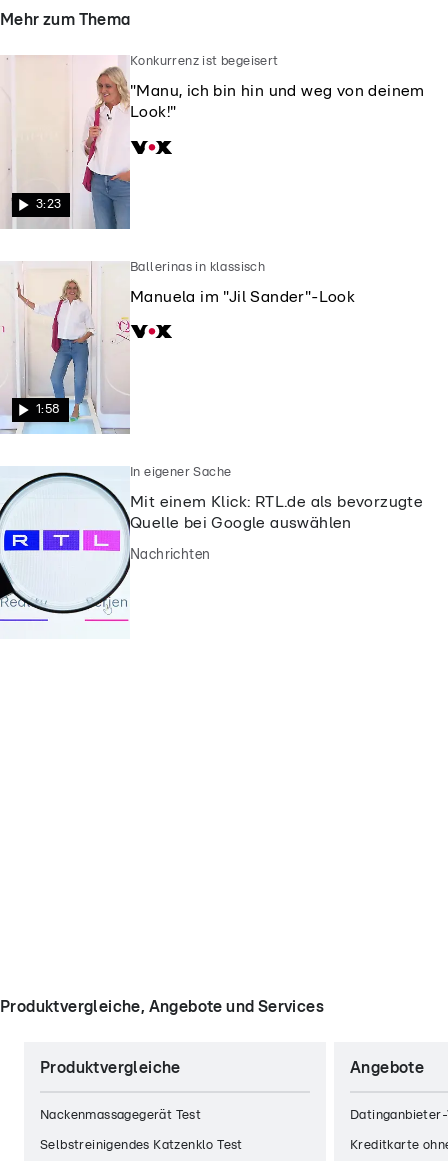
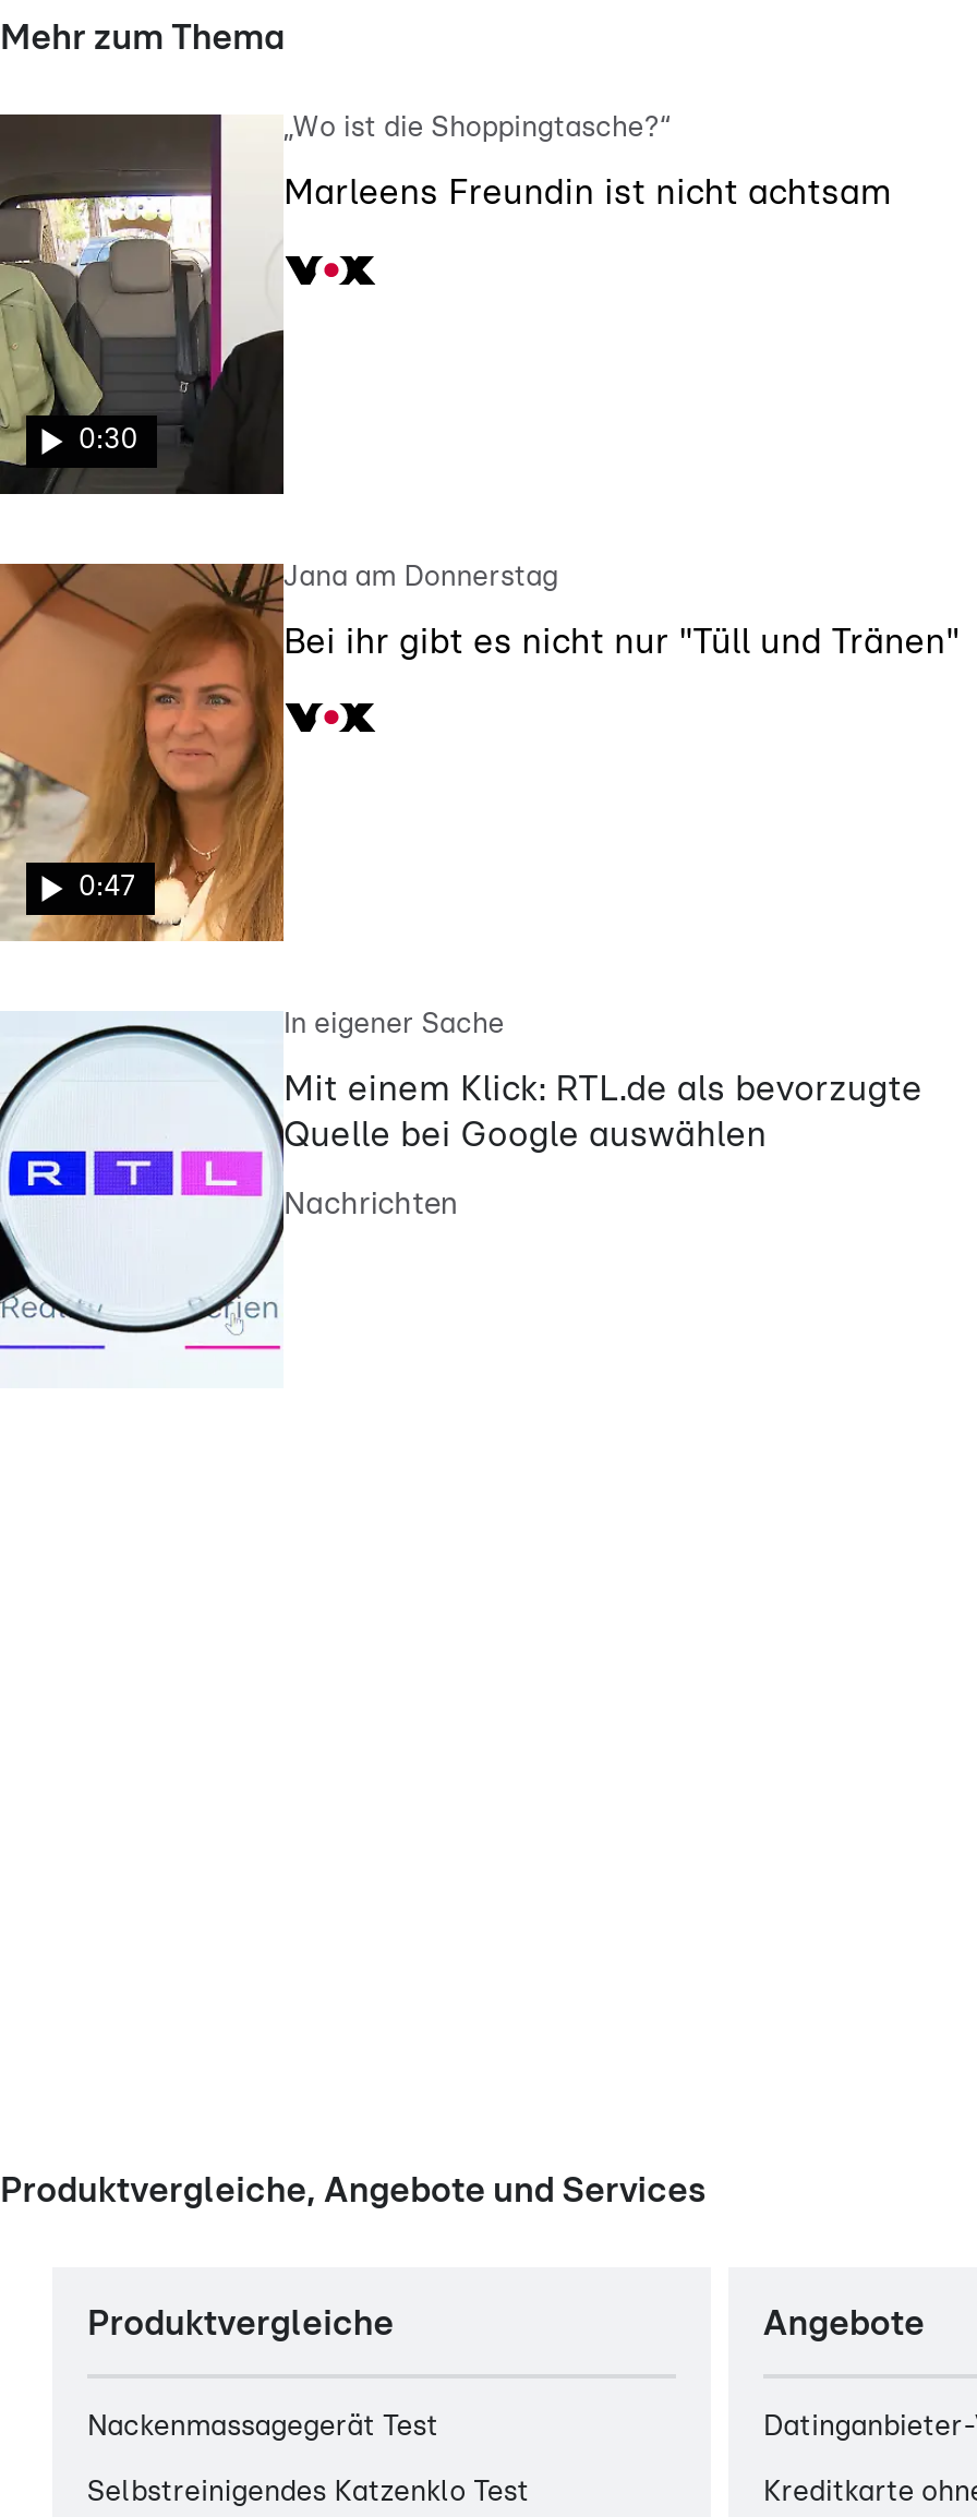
[3,55,173,230] [image] | 3:23 -> [7,112,377,496] [image] | 0:30
[130,55,279,68] Konkurrenz ist begeisert -> [284,115,672,143] „Wo ist die Shoppingtasche?“
[130,83,425,120] "Manu, ich bin hin und weg von deinem | Look!" -> [284,176,892,211] Marleens Freundin ist nicht achtsam
[3,261,130,434] [image] | 1:58 -> [7,562,286,943] [image] | 0:47
[130,261,265,274] Ballerinas in klassisch -> [284,563,559,591] Jana am Donnerstag
[130,289,355,305] Manuela im "Jil Sander"-Look -> [284,624,960,659] Bei ihr gibt es nicht nur "Tüll und Tränen"

